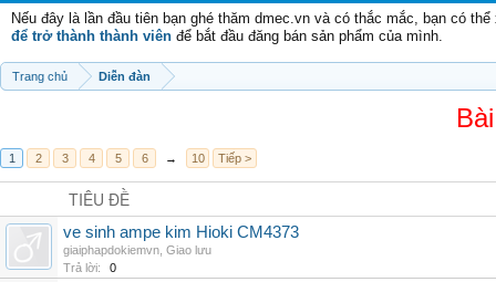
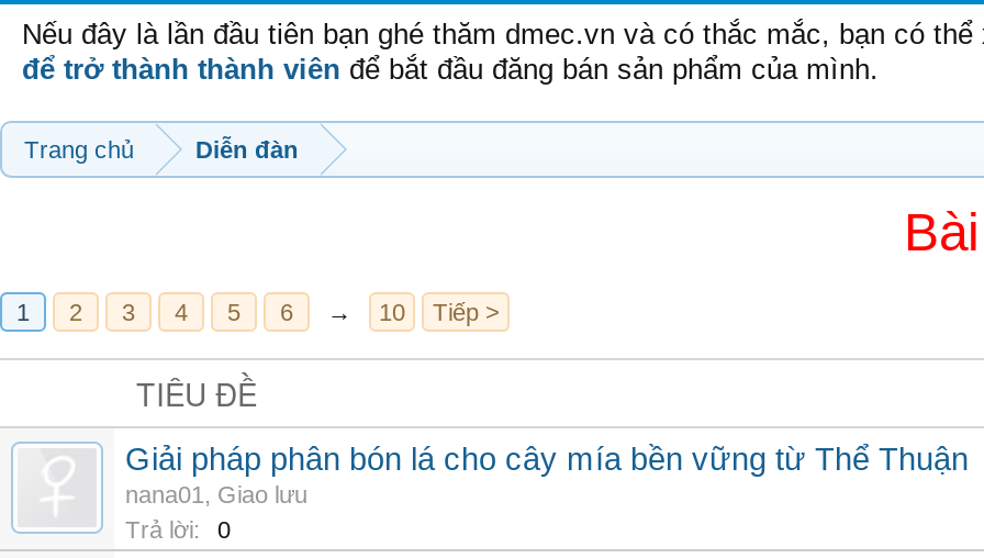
[63,223,299,257] ve sinh ampe kim Hioki CM4373 | giaiphapdokiemvn, Giao lưu -> [125,442,969,507] Giải pháp phân bón lá cho cây mía bền vững từ Thể Thuận | nana01, Giao lưu

